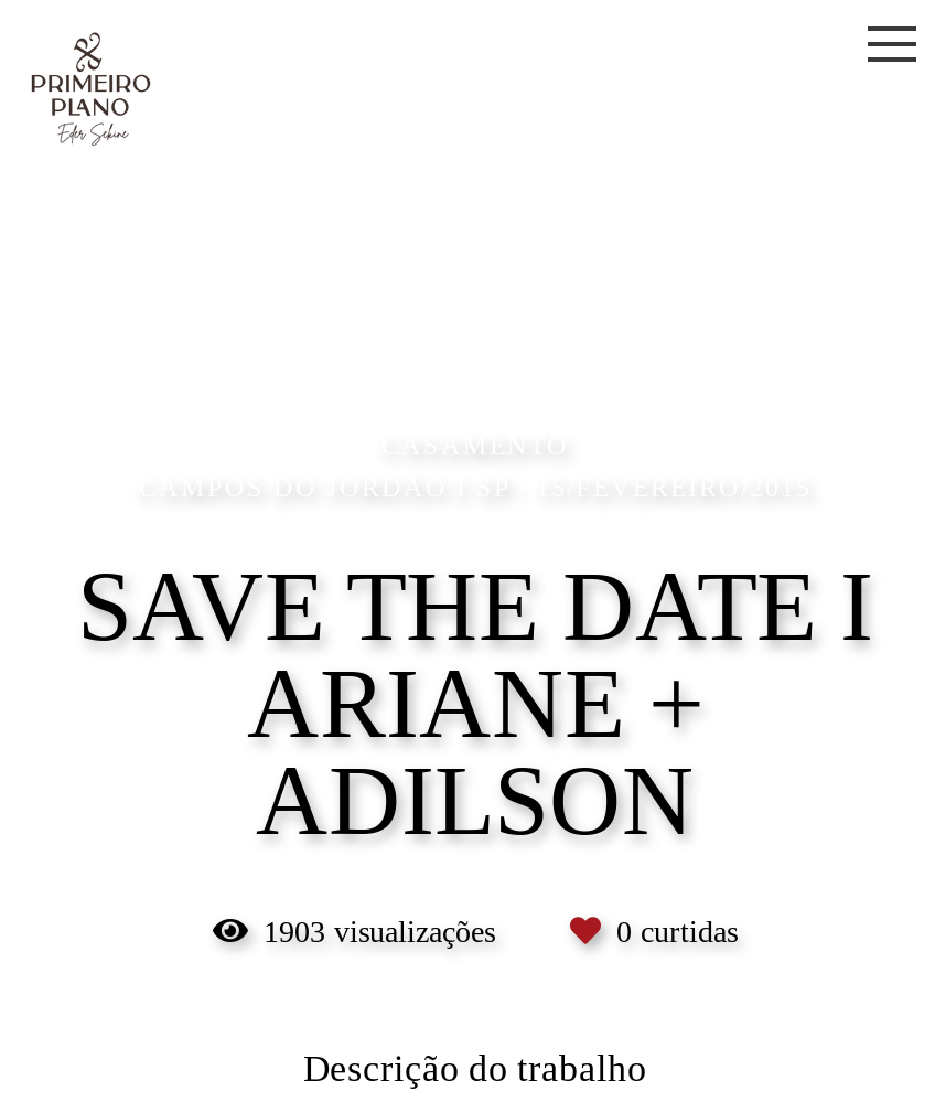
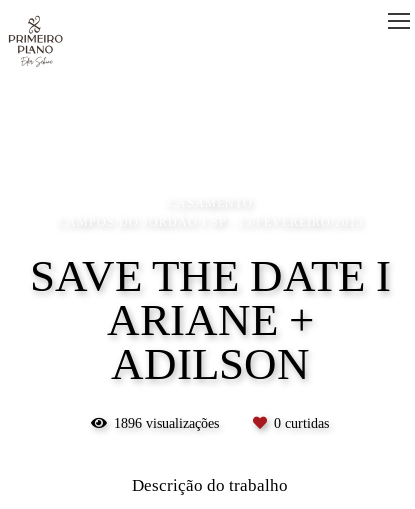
[264,916,504,949] 1903 visualizações -> [114,416,223,431] 1896 visualizações

